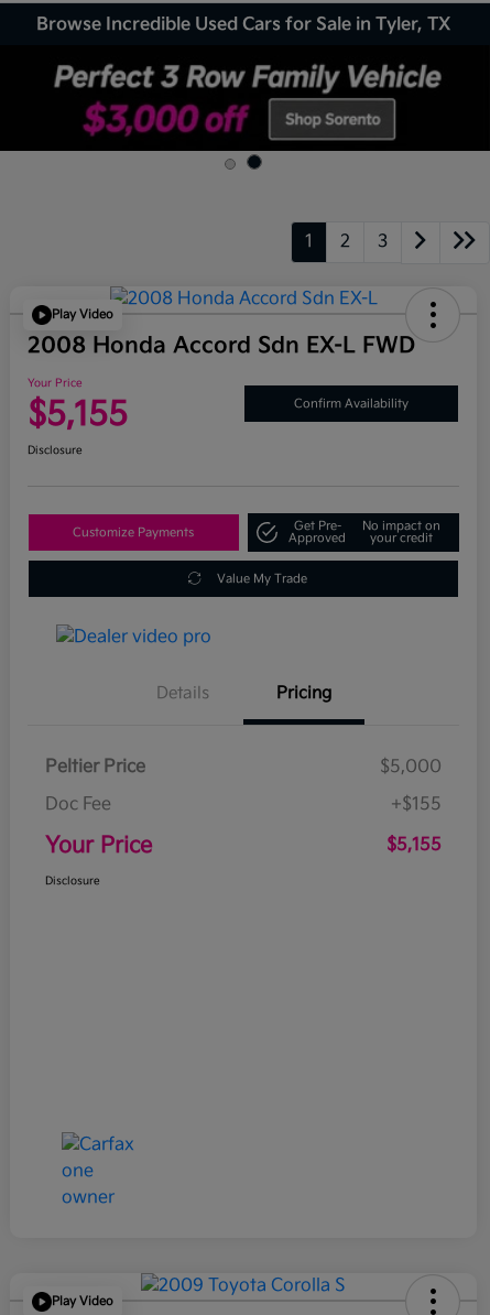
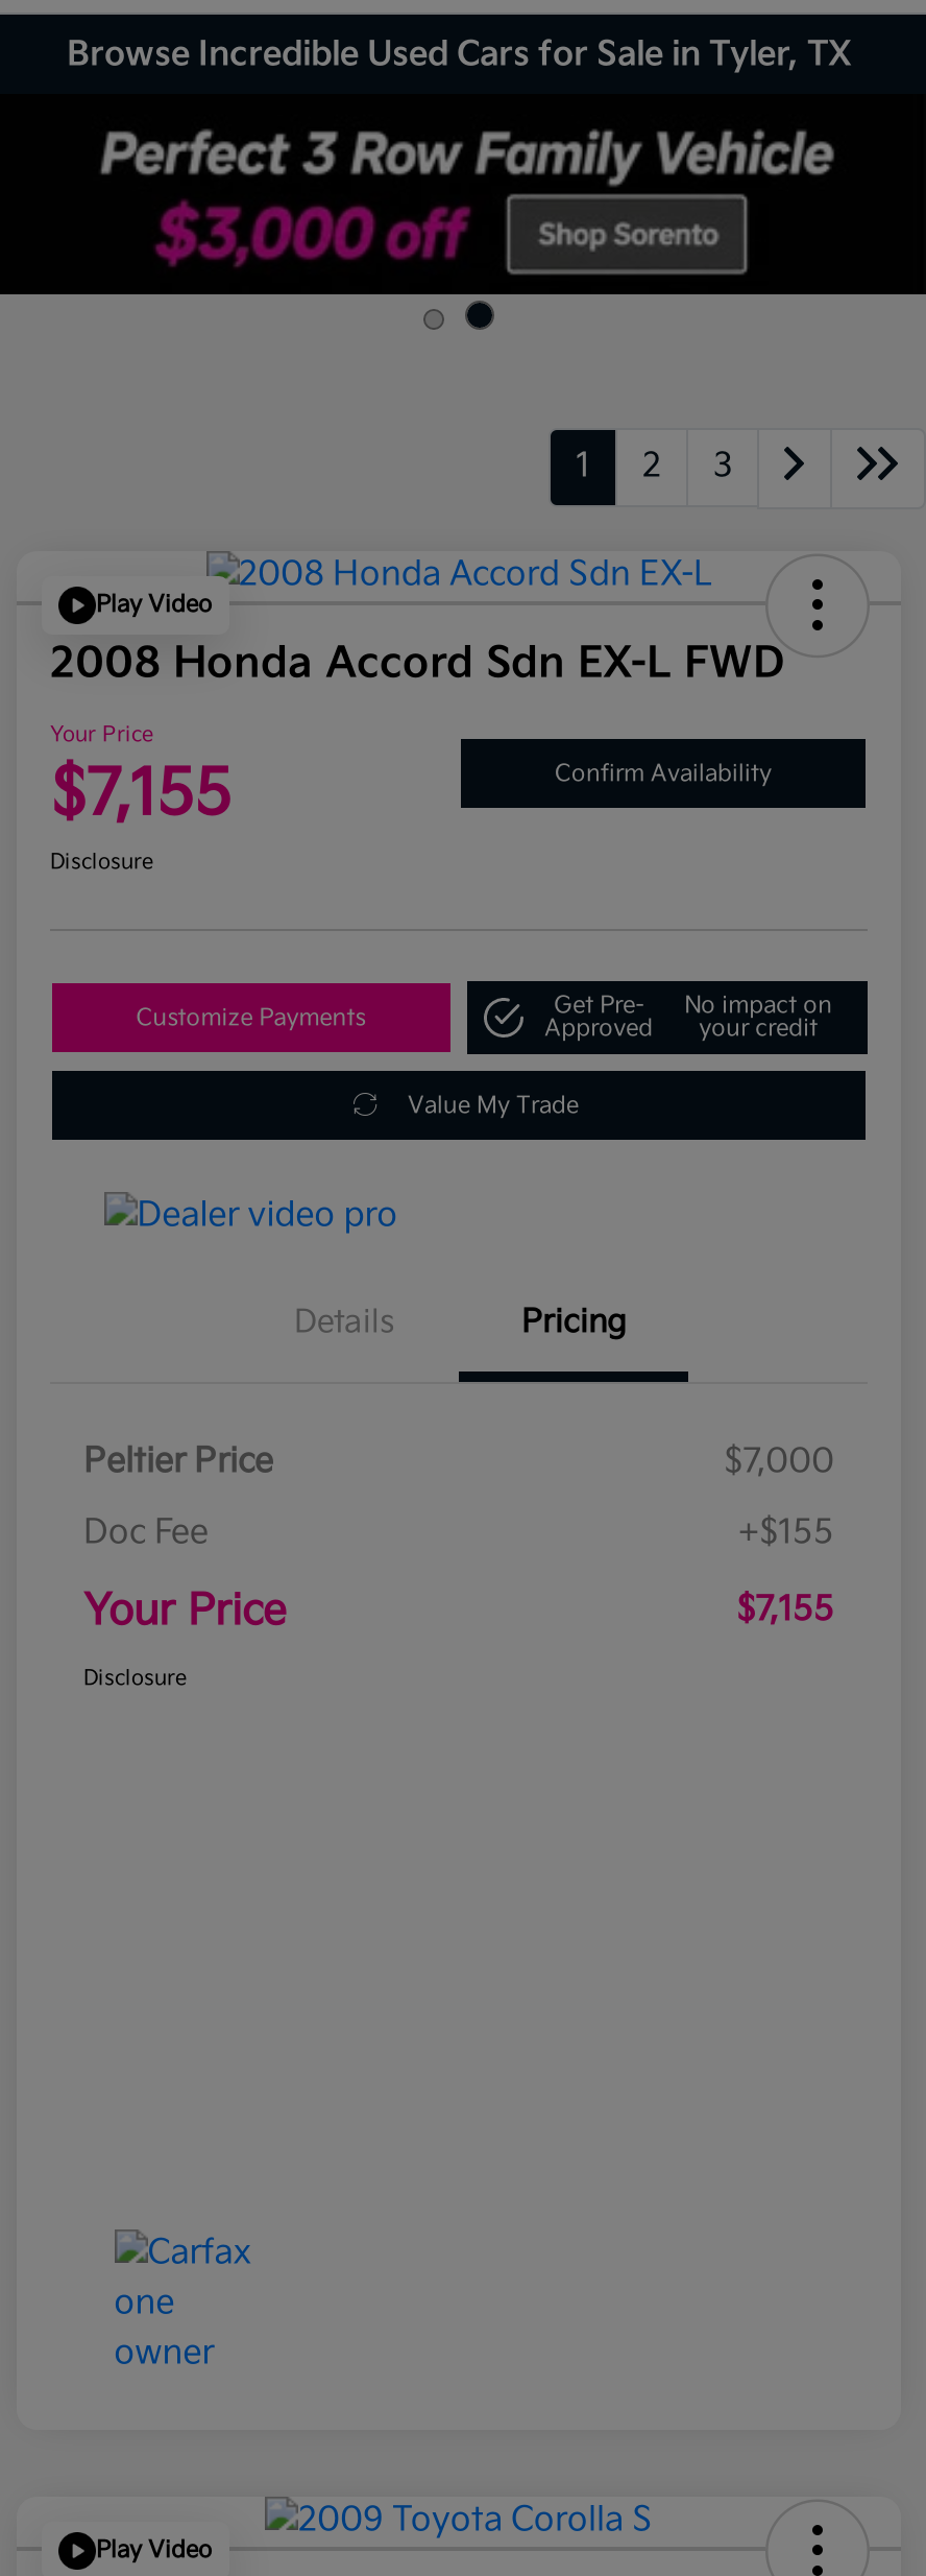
[28,395,128,435] $5,155 -> [50,757,231,833] $7,155
[380,756,442,777] $5,000 -> [724,1442,834,1482] $7,000
[386,835,442,856] $5,155 -> [736,1590,834,1630] $7,155

